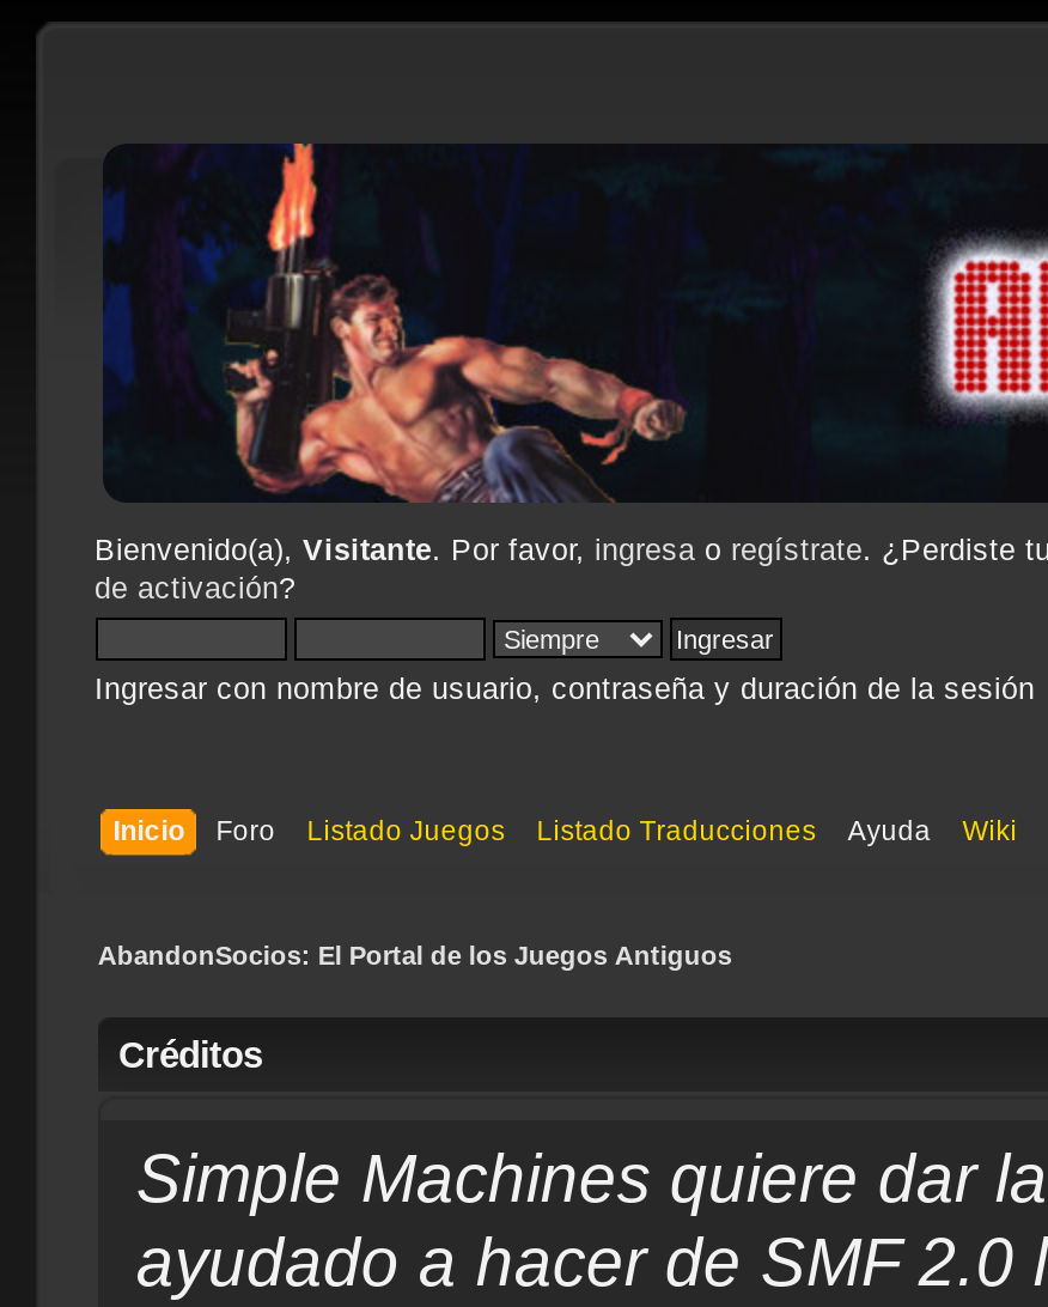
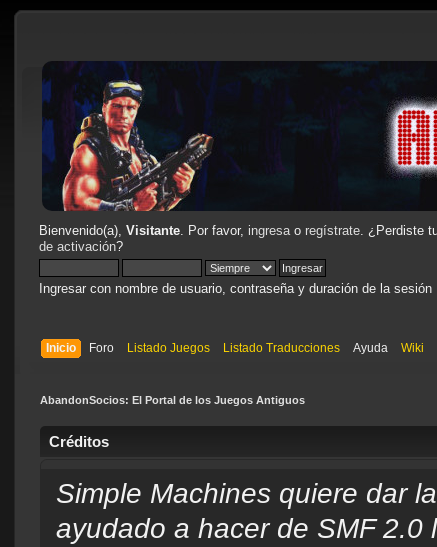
[151,141,687,503] [image] -> [61,61,285,212] [image]

